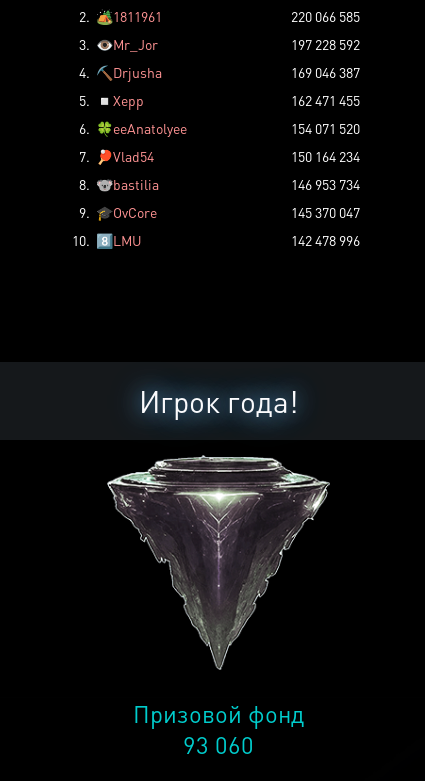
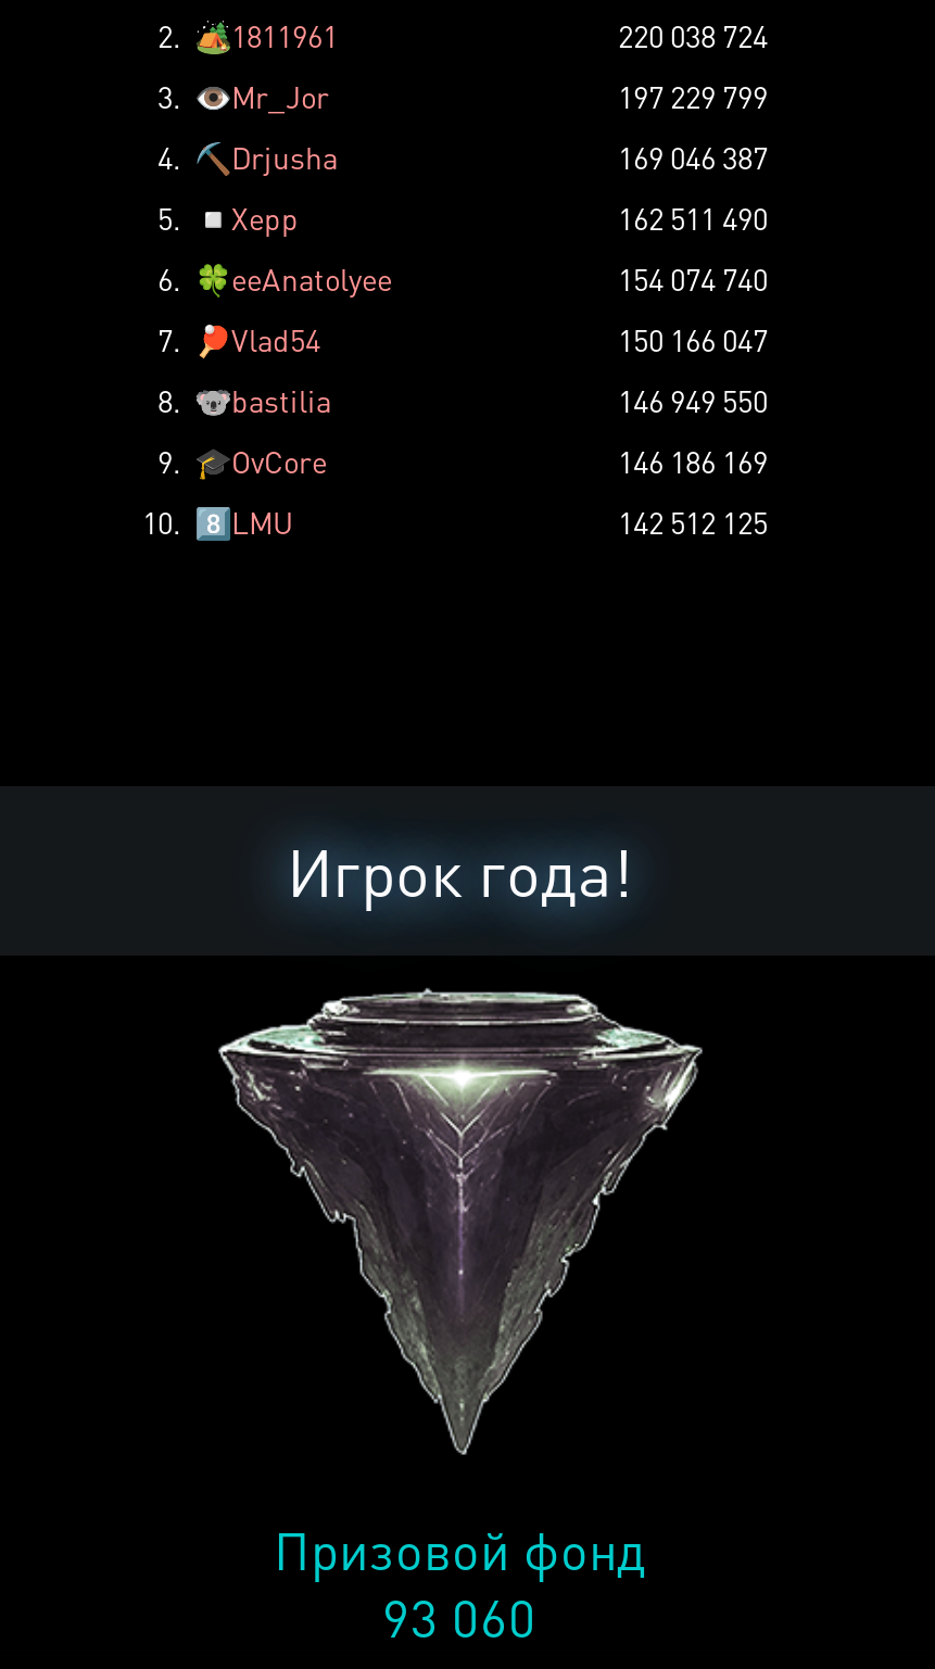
[291,7,360,25] 220 066 585 -> [618,15,768,54] 220 038 724
[291,35,360,53] 197 228 592 -> [618,76,768,115] 197 229 799
[291,91,360,109] 162 471 455 -> [618,198,768,237] 162 511 490
[291,119,360,137] 154 071 520 -> [618,258,768,298] 154 074 740
[291,147,360,165] 150 164 234 -> [618,319,768,358] 150 166 047
[291,175,360,193] 146 953 734 -> [618,380,768,419] 146 949 550
[291,203,360,221] 145 370 047 -> [618,441,768,480] 146 186 169
[291,231,360,249] 142 478 996 -> [618,502,768,541] 142 512 125

